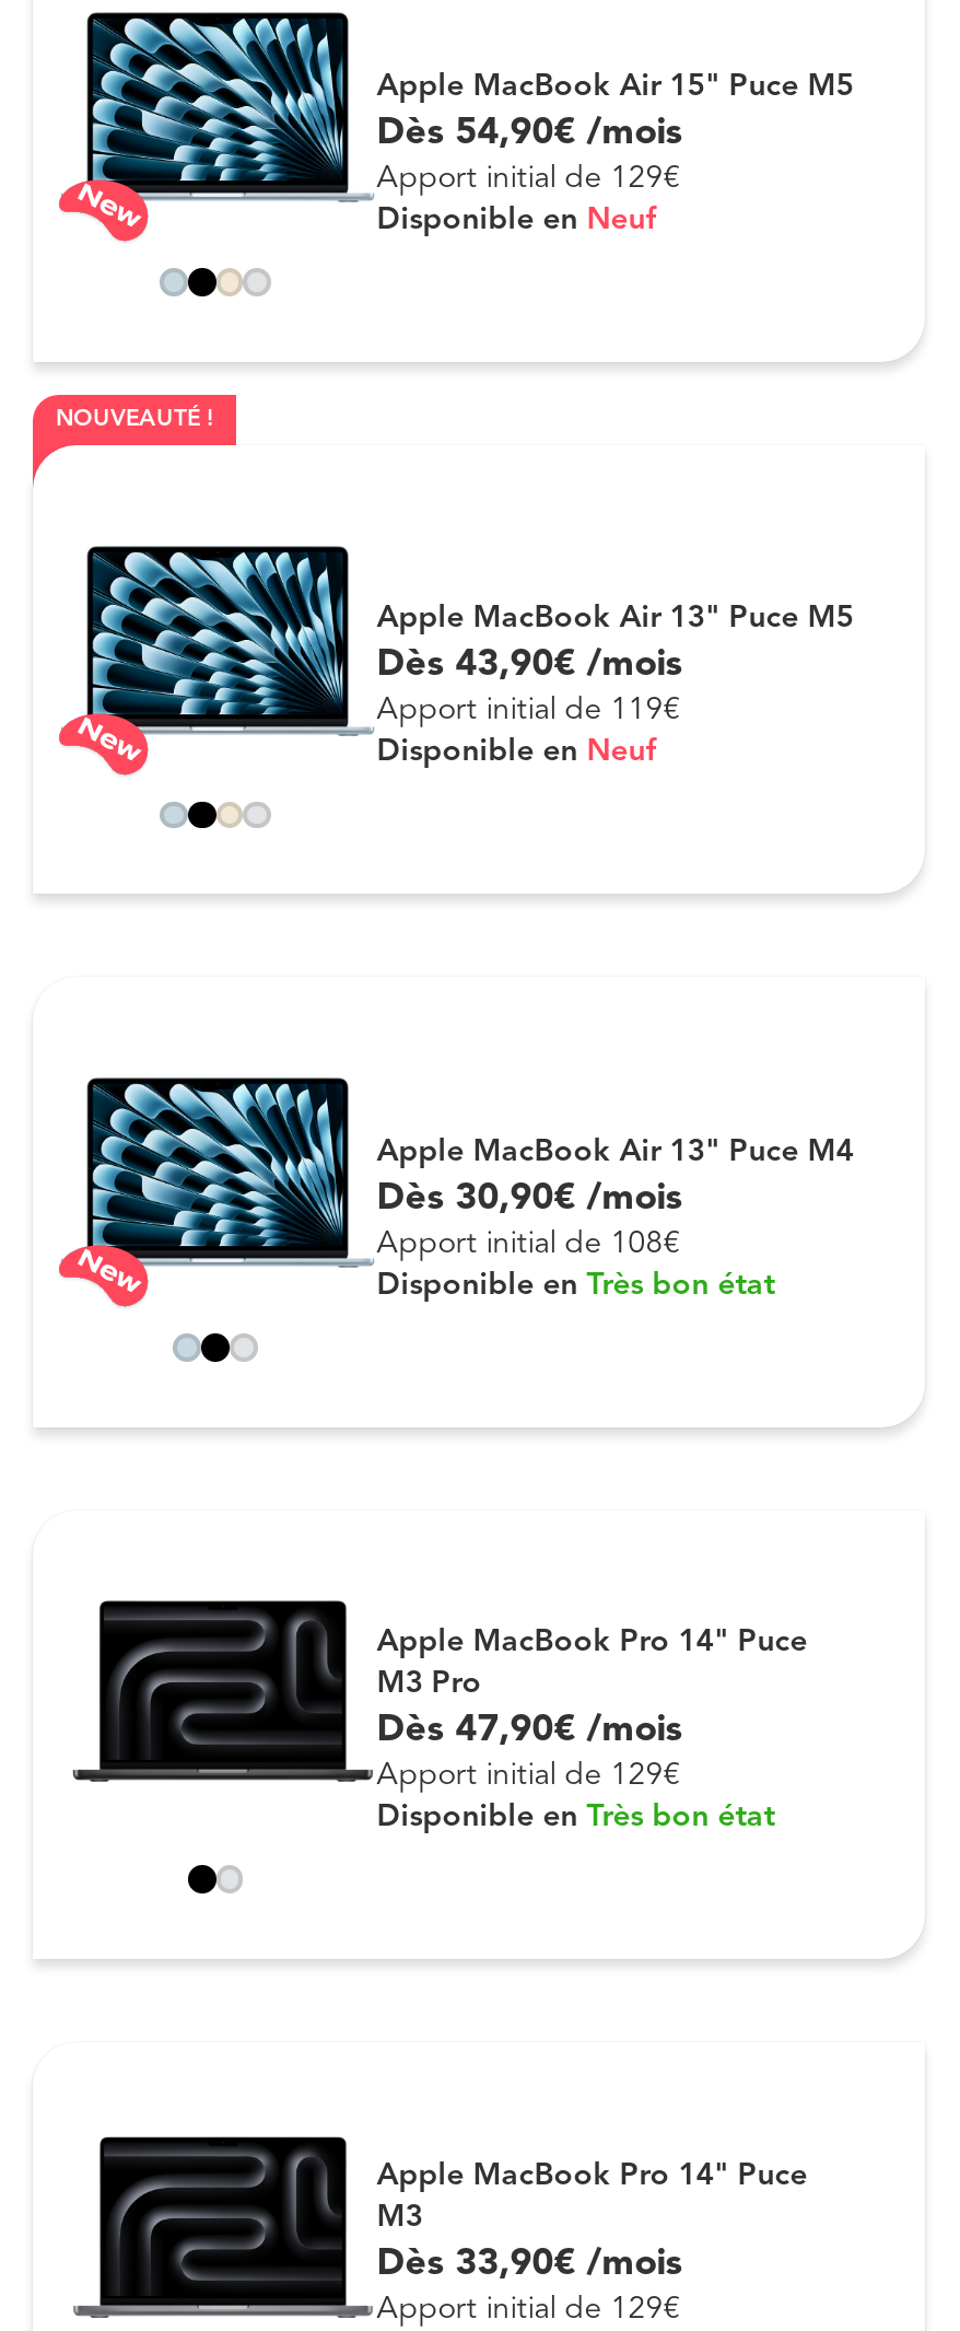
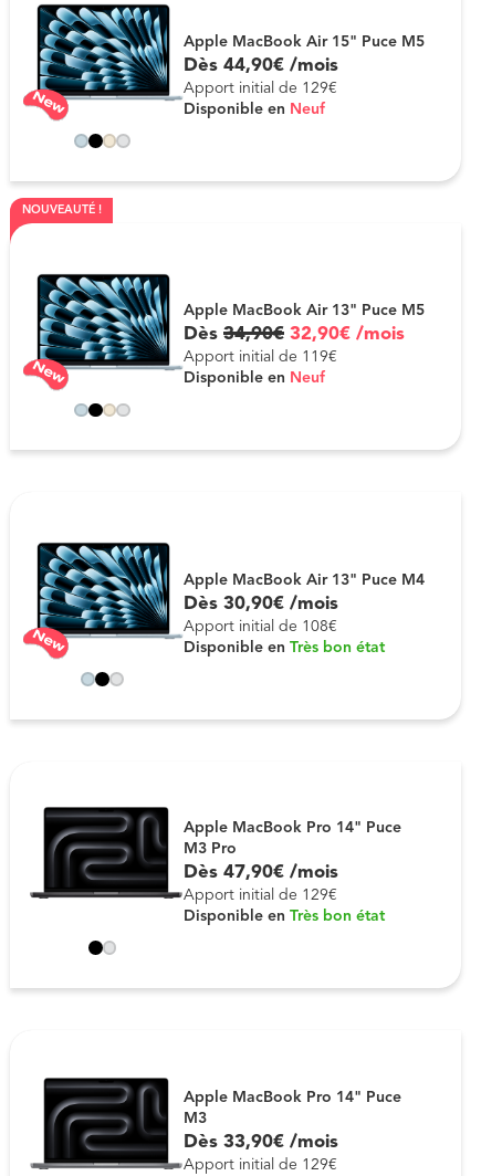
[377,115,683,152] Dès 54,90€/mois -> [184,56,339,75] Dès 44,90€/mois
[377,647,683,685] Dès 43,90€/mois -> [184,325,405,344] Dès 34,90€ 32,90€/mois

